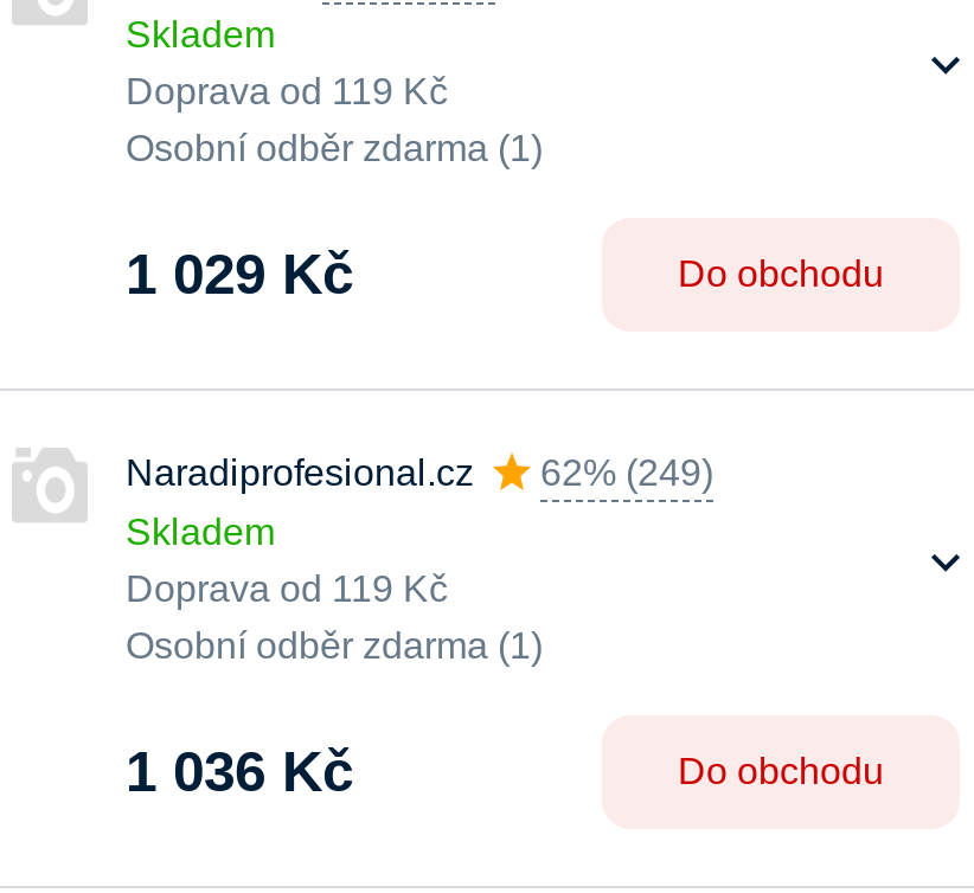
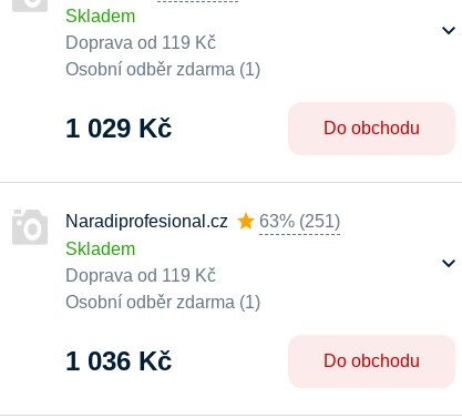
[126,452,713,493] Naradiprofesional.cz 62% (249) -> [65,212,340,231] Naradiprofesional.cz 63% (251)

